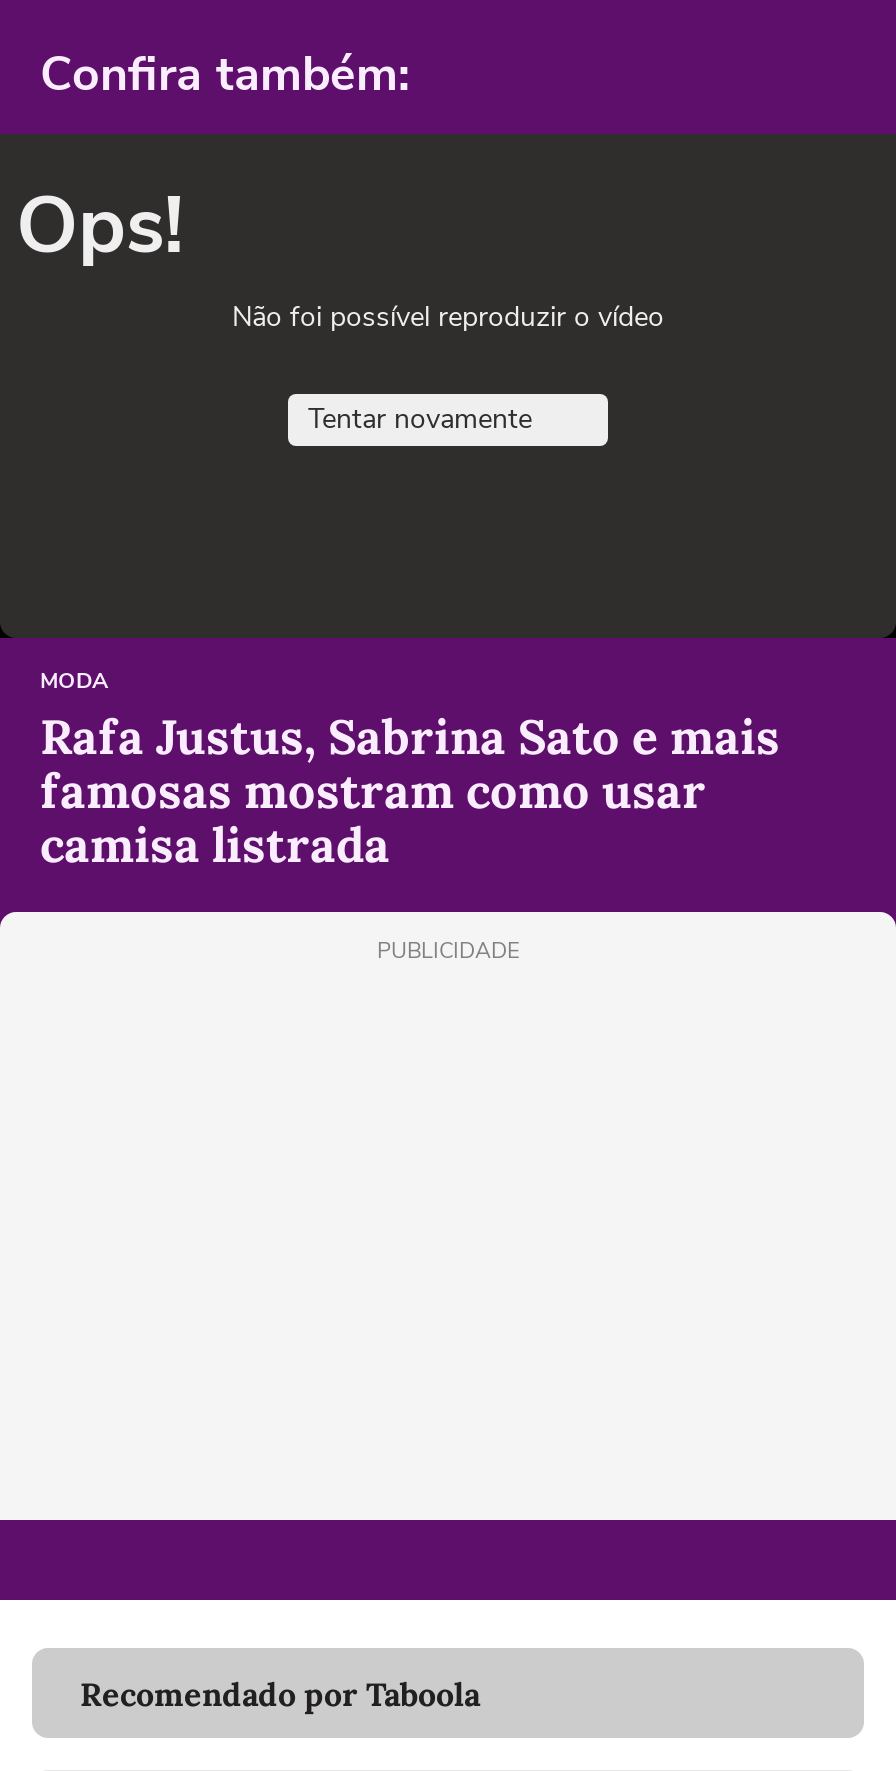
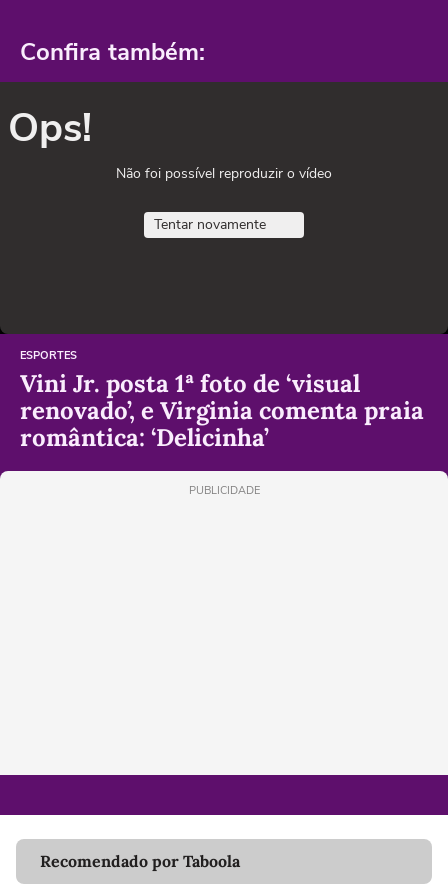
[40,667,780,877] MODA | Rafa Justus, Sabrina Sato e mais | famosas mostram como usar | camisa listrada -> [20,348,424,453] ESPORTES | Vini Jr. posta 1ª foto de ‘visual | renovado’, e Virginia comenta praia | romântica: ‘Delicinha’

